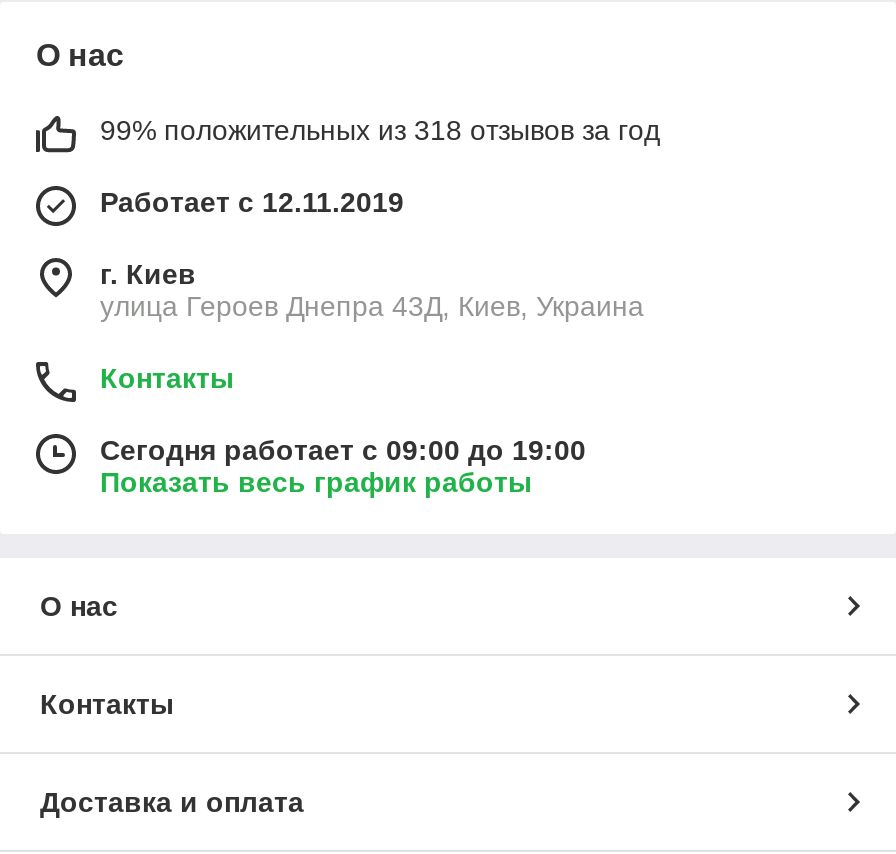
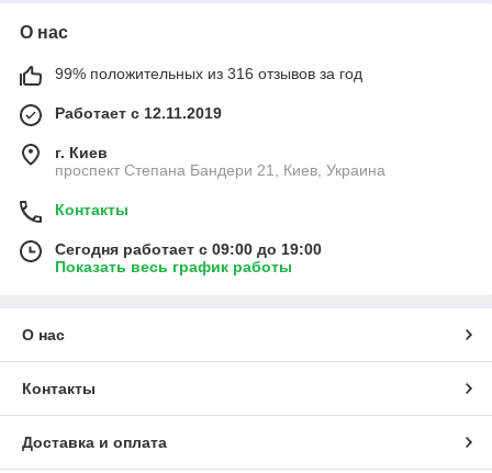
[100,114,660,146] 99% положительных из 318 отзывов за год -> [55,65,362,82] 99% положительных из 316 отзывов за год
[100,290,644,322] улица Героев Днепра 43Д, Киев, Украина -> [55,161,385,179] проспект Степана Бандери 21, Киев, Украина

